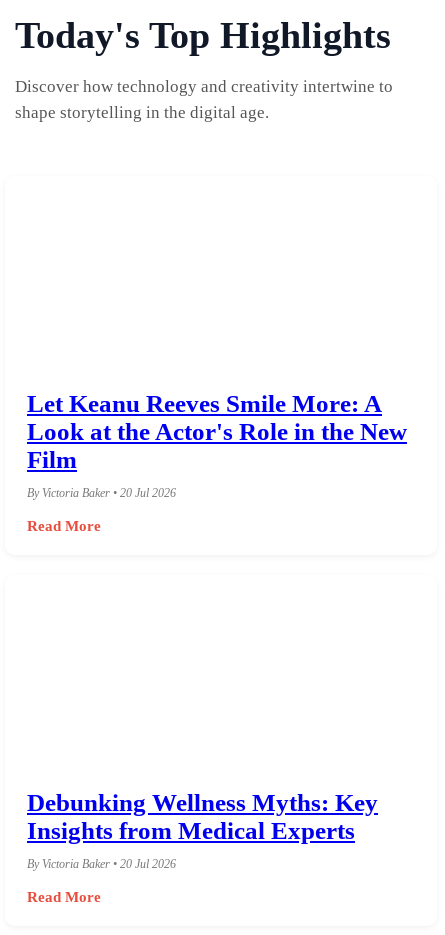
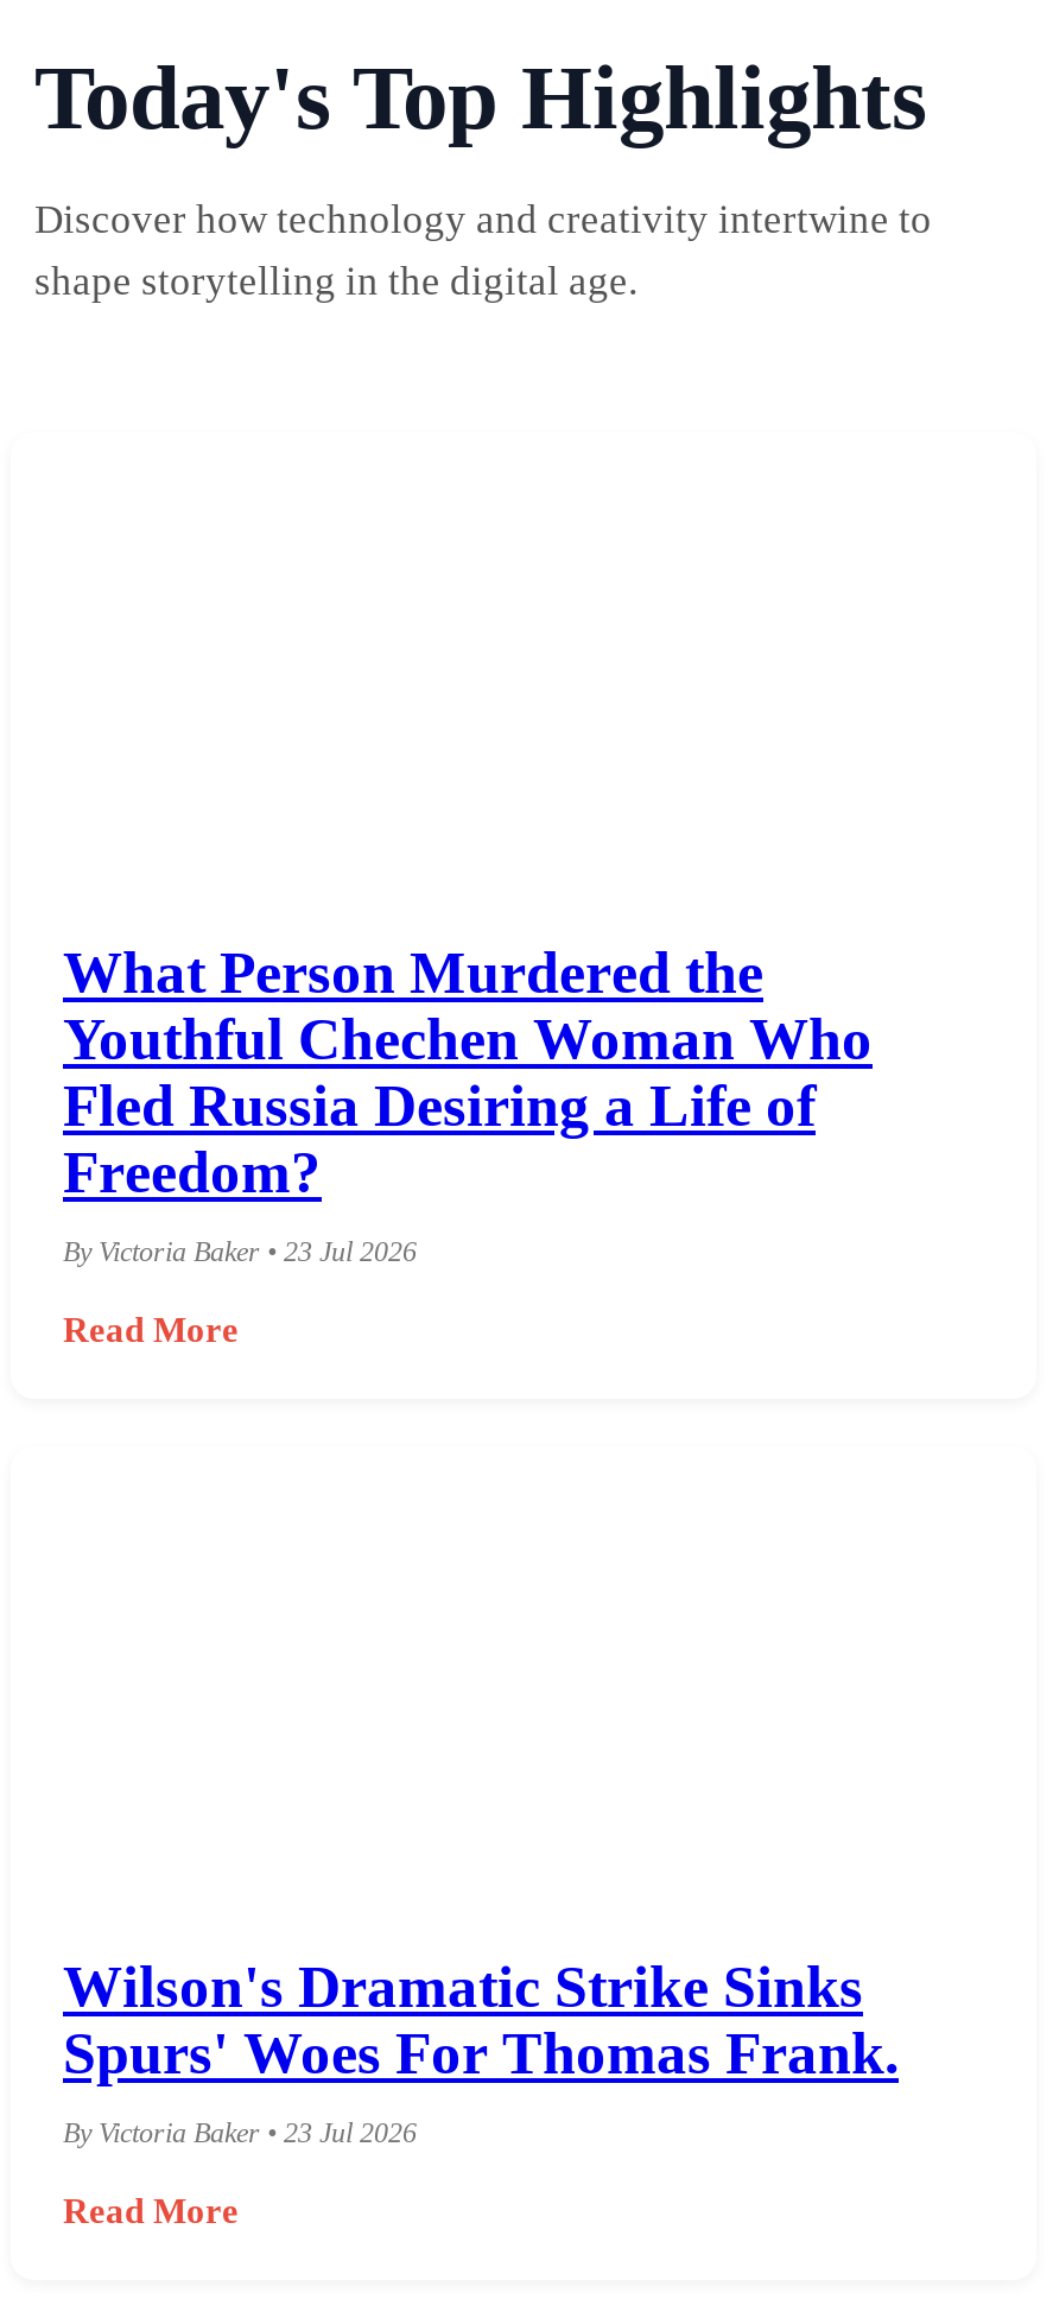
[27,390,407,473] Let Keanu Reeves Smile More: A | Look at the Actor's Role in the New | Film -> [63,941,873,1205] What Person Murdered the | Youthful Chechen Woman Who | Fled Russia Desiring a Life of | Freedom?
[27,486,176,500] By Victoria Baker • 20 Jul 2026 -> [63,1236,417,1269] By Victoria Baker • 23 Jul 2026
[27,789,378,844] Debunking Wellness Myths: Key | Insights from Medical Experts -> [63,1956,899,2086] Wilson's Dramatic Strike Sinks | Spurs' Woes For Thomas Frank.
[27,857,176,871] By Victoria Baker • 20 Jul 2026 -> [63,2117,417,2150] By Victoria Baker • 23 Jul 2026

